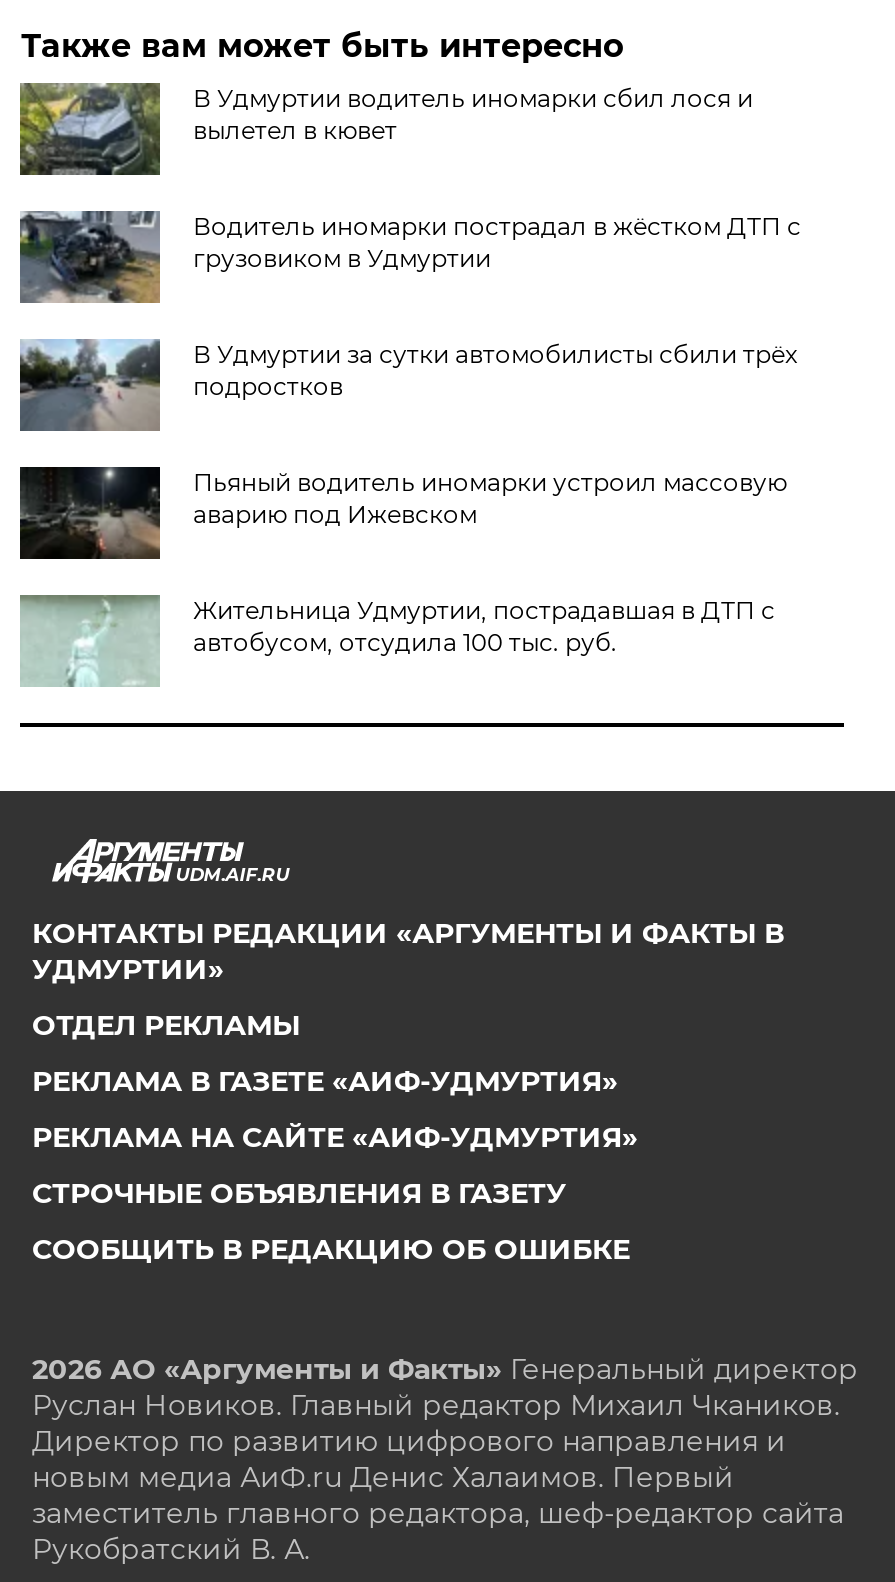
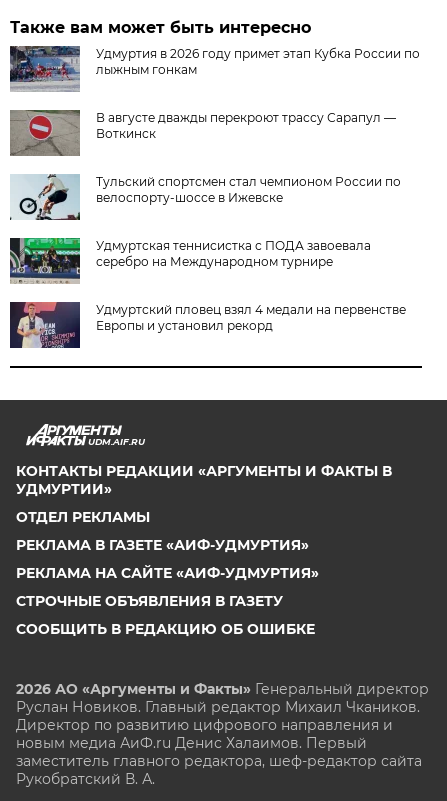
[18,81,753,175] [image] | В Удмуртии водитель иномарки сбил лося и | вылетел в кювет -> [9,45,420,91] [image] | Удмуртия в 2026 году примет этап Кубка России по | лыжным гонкам
[20,209,801,303] [image] | Водитель иномарки пострадал в жёстком ДТП с | грузовиком в Удмуртии -> [9,109,396,156] [image] | В августе дважды перекроют трассу Сарапул — | Воткинск
[18,339,797,433] [image] | В Удмуртии за сутки автомобилисты сбили трёх | подростков -> [10,173,401,221] [image] | Тульский спортсмен стал чемпионом России по | велоспорту-шоссе в Ижевске
[18,465,787,561] [image] | Пьяный водитель иномарки устроил массовую | аварию под Ижевском -> [9,237,371,284] [image] | Удмуртская теннисистка с ПОДА завоевала | серебро на Международном турнире
[20,593,775,687] [image] | Жительница Удмуртии, пострадавшая в ДТП с | автобусом, отсудила 100 тыс. руб. -> [9,301,406,349] [image] | Удмуртский пловец взял 4 медали на первенстве | Европы и установил рекорд

